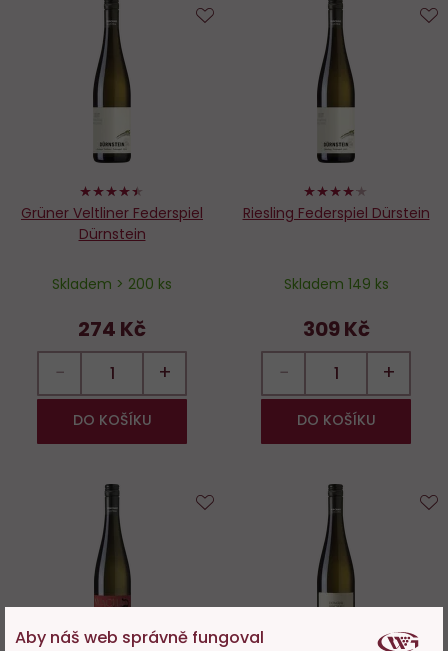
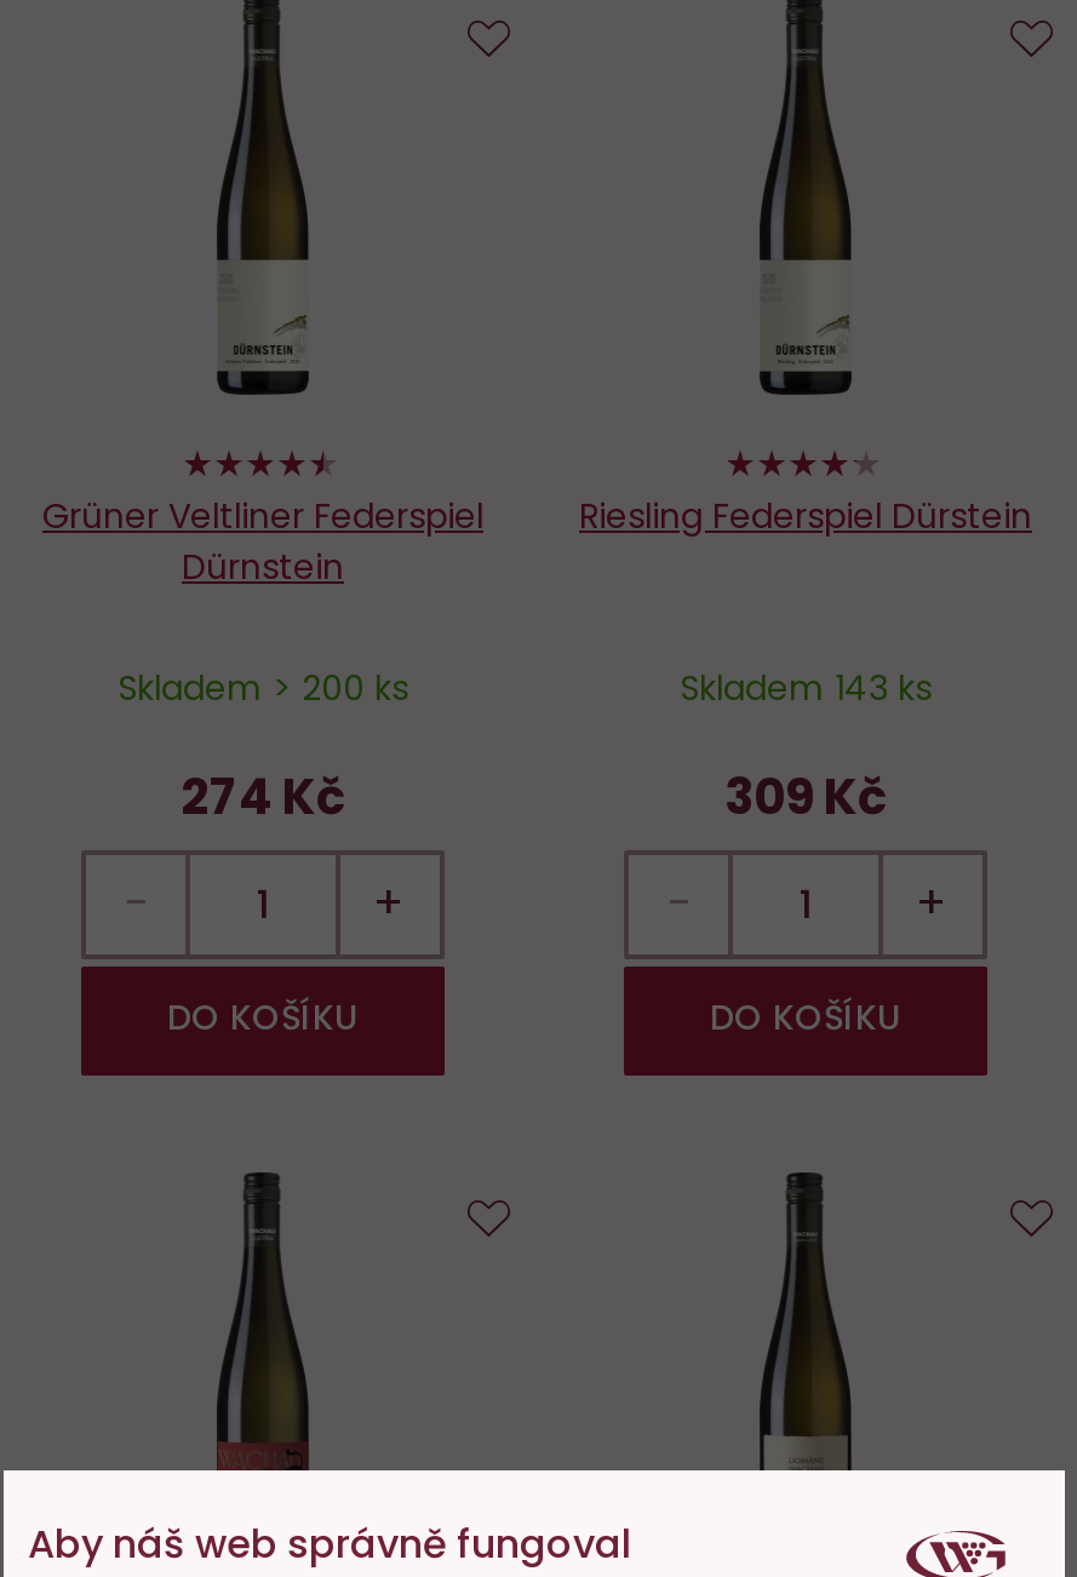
[283,274,388,294] Skladem 149 ks -> [680,663,932,712] Skladem 143 ks

